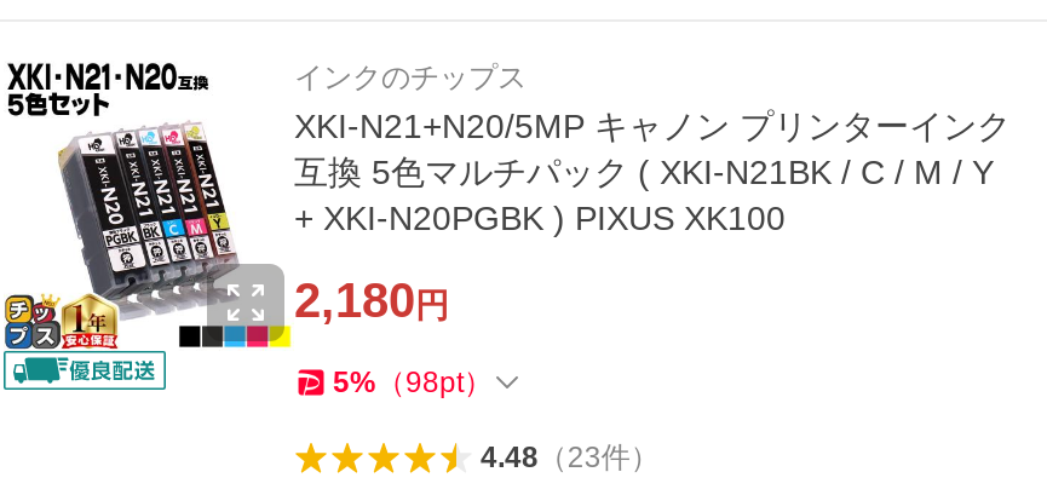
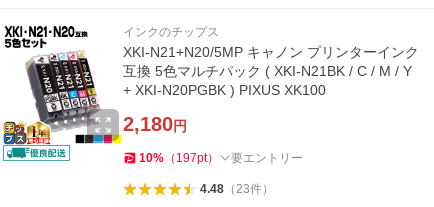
[333,366,493,400] 5%（98pt） -> [139,151,303,165] 10%（197pt） | 要エントリー

